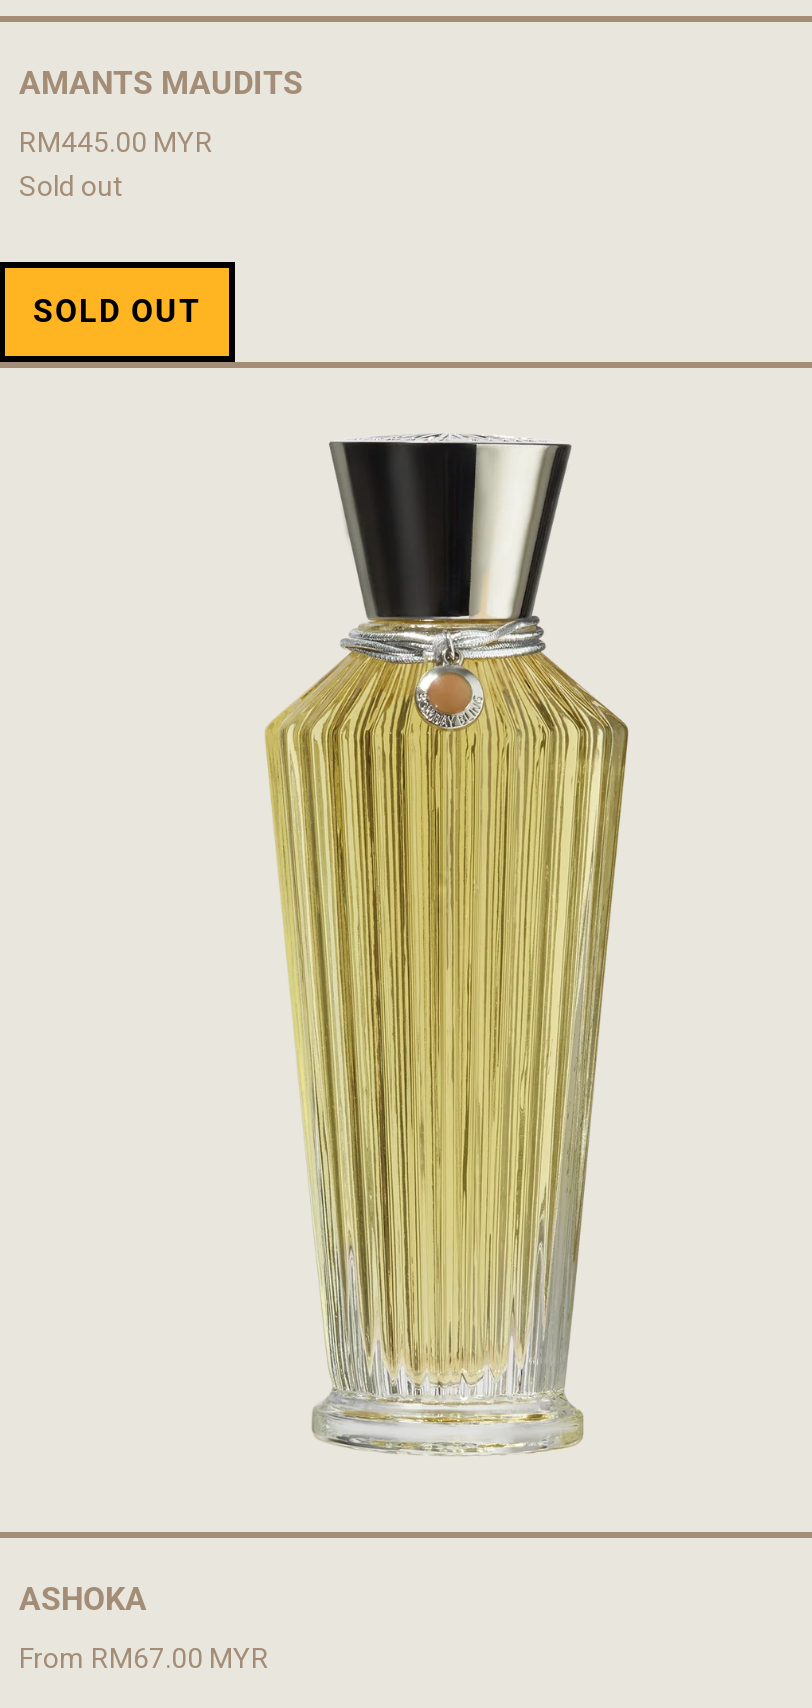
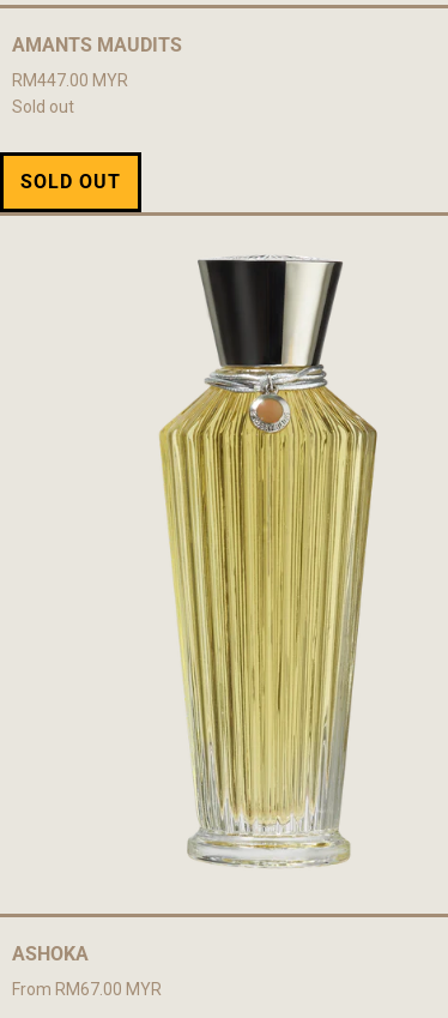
[19,126,213,158] RM445.00 MYR -> [12,71,128,90] RM447.00 MYR

